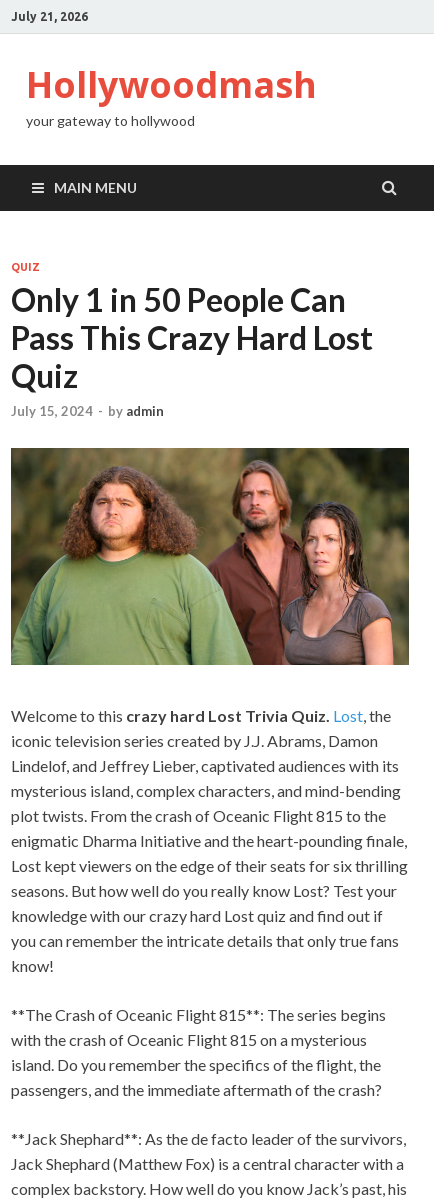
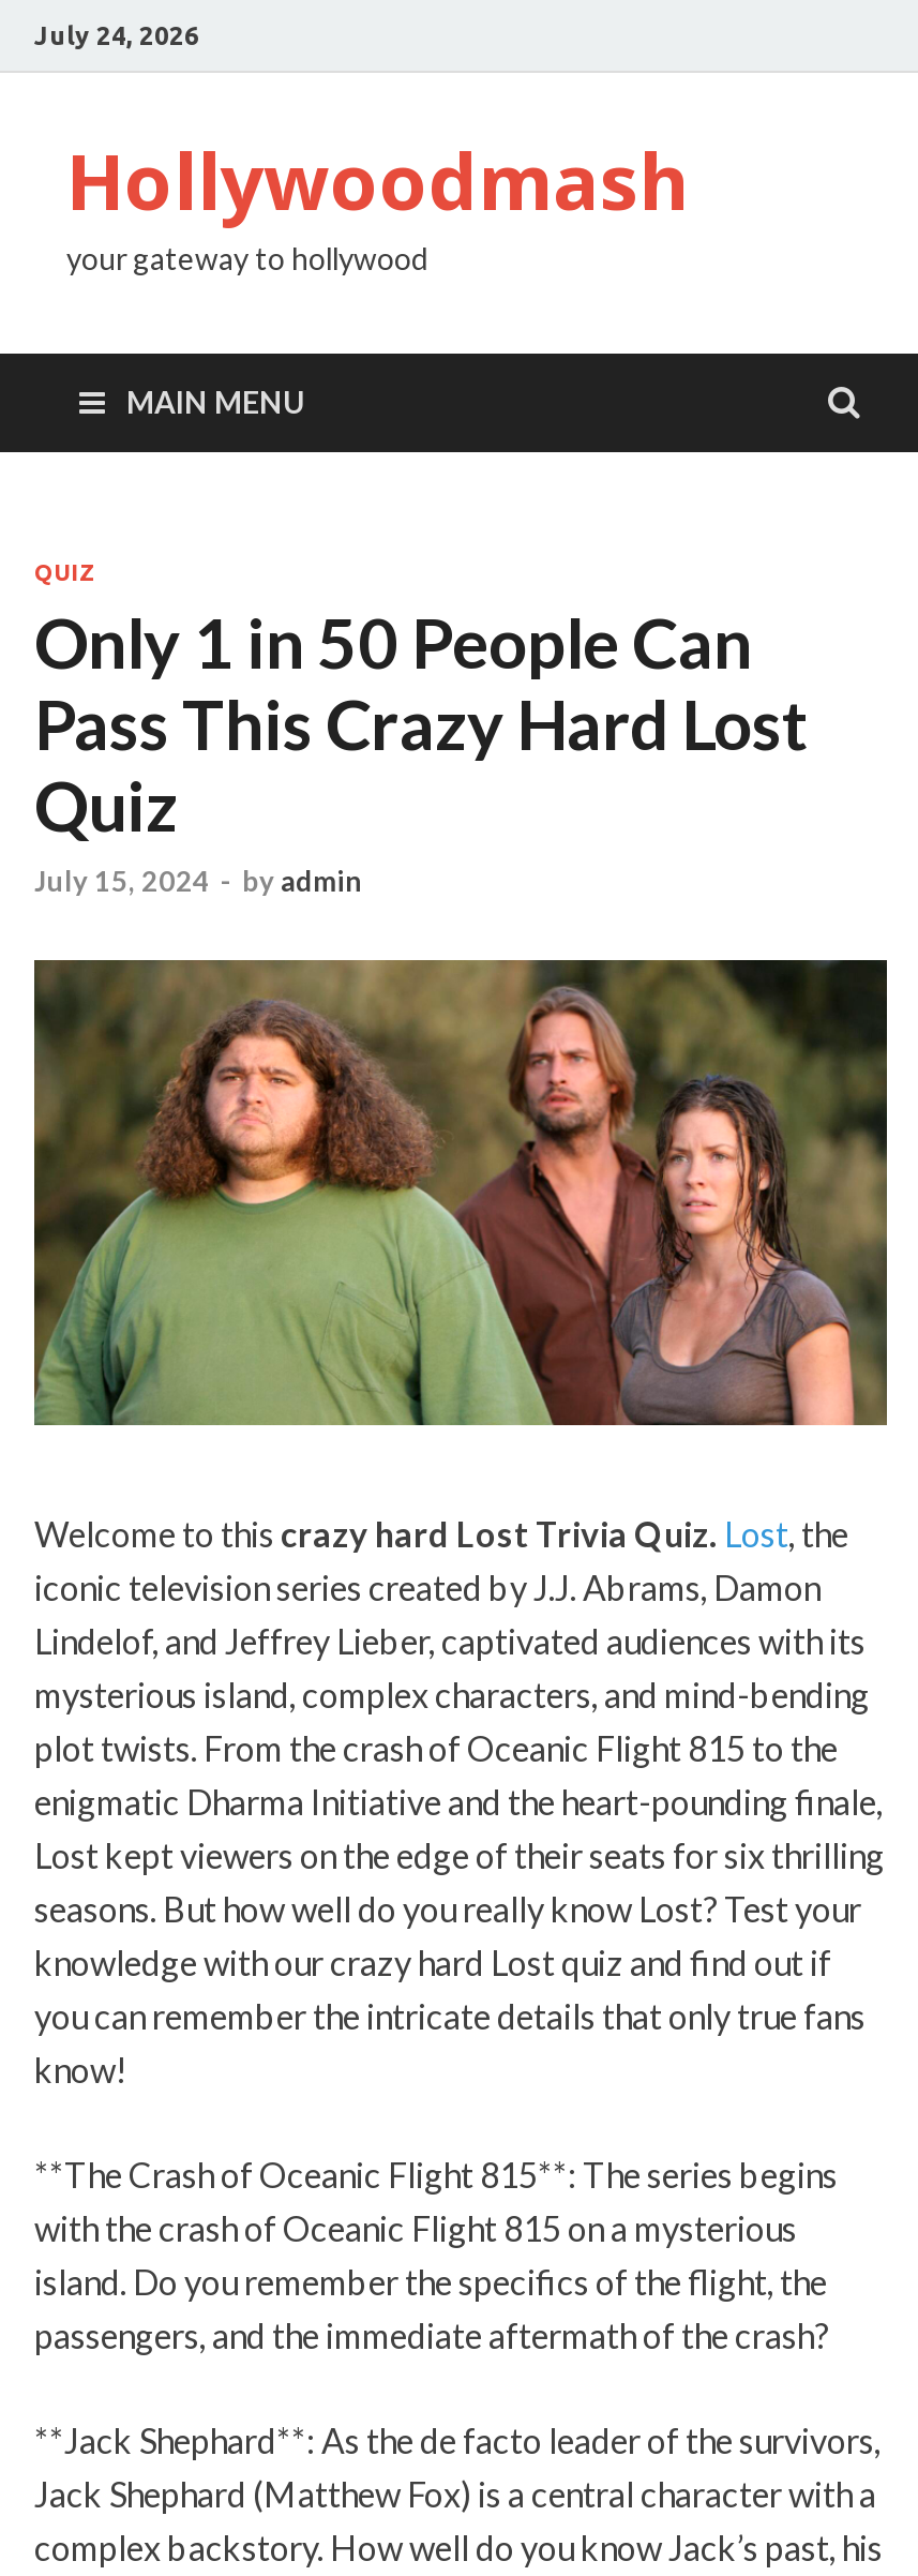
[11,9,88,22] July 21, 2026 -> [34,20,199,48] July 24, 2026

